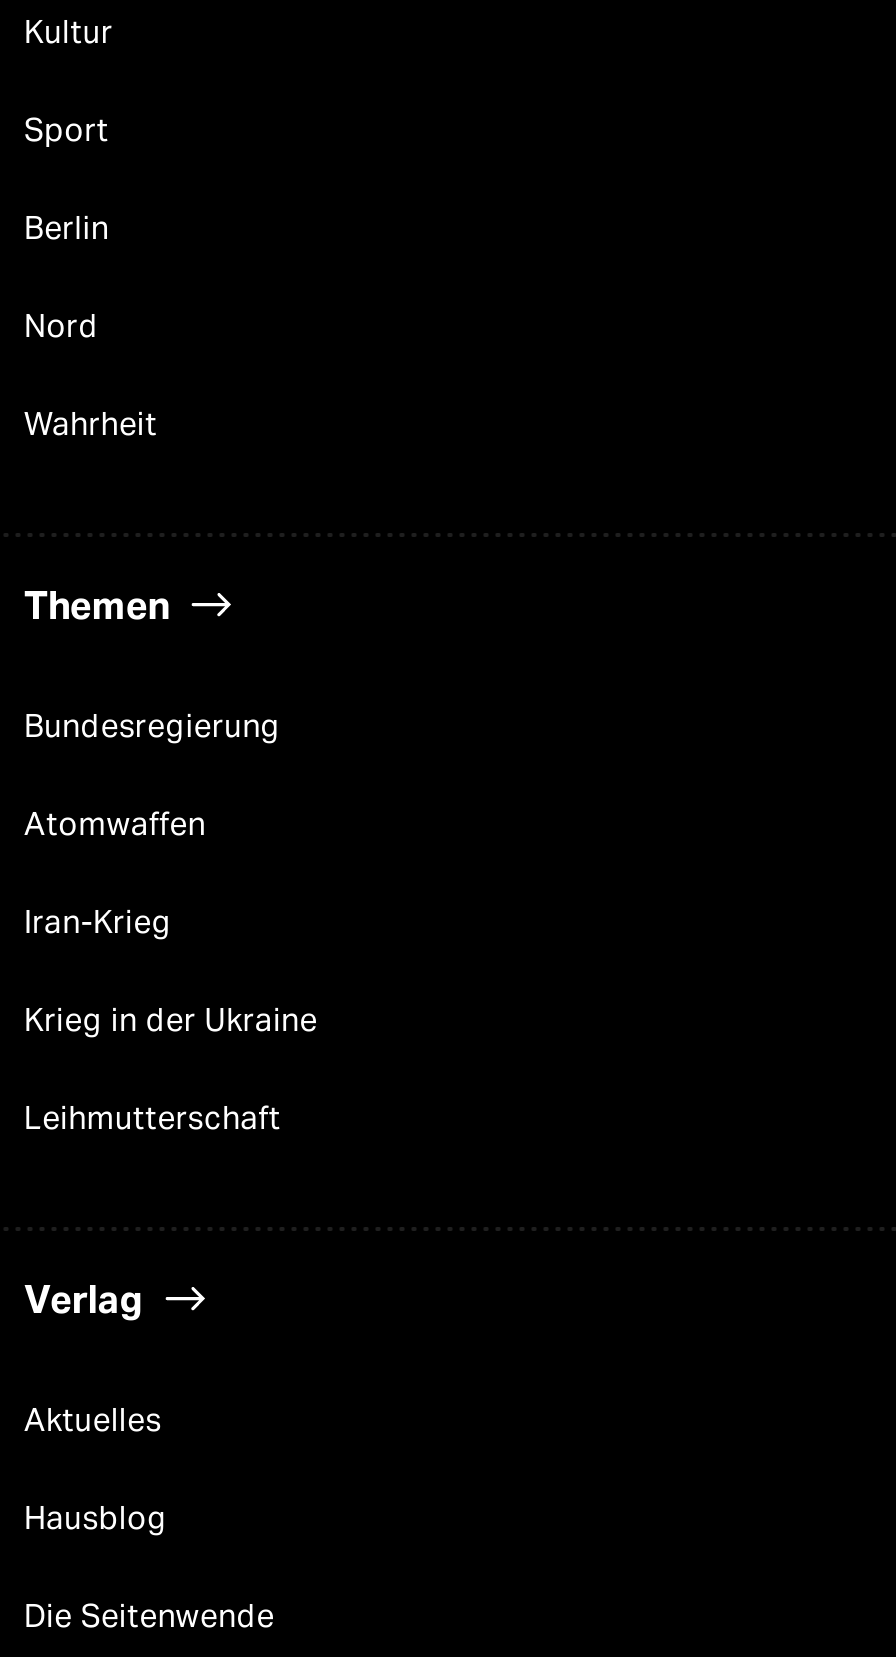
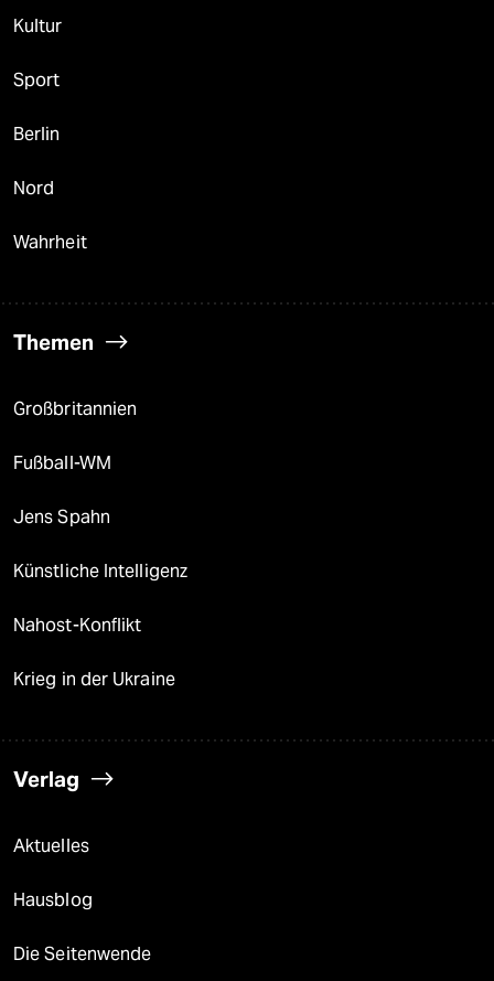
[24,707,281,941] Bundesregierung | Atomwaffen | Iran-Krieg -> [13,398,187,636] Großbritannien | Fußball-WM | Jens Spahn | Künstliche Intelligenz | Nahost-Konflikt
moved [24,1001,318,1039] -> [13,669,175,690]: Krieg in der Ukraine
[24,1099,281,1137] Leihmutterschaft -> none

